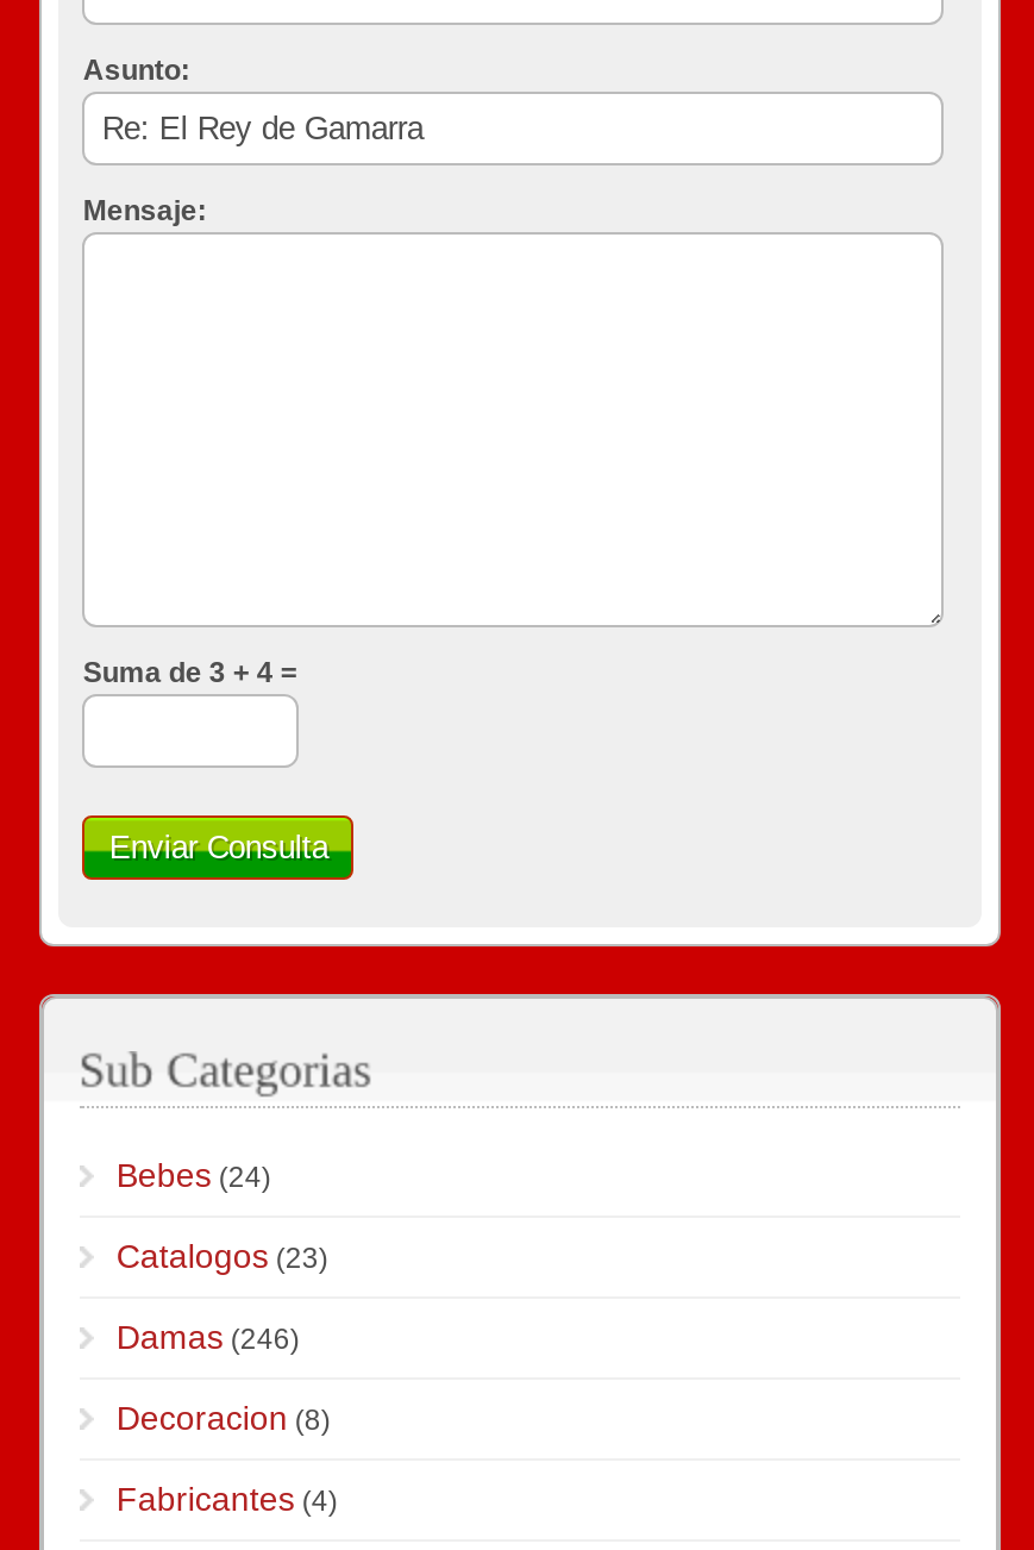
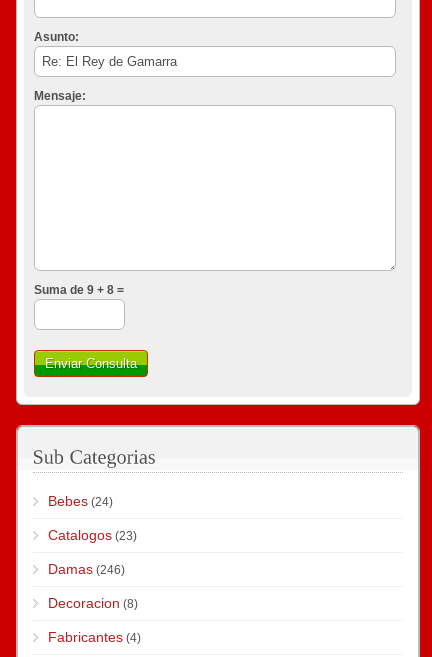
[83,656,297,689] Suma de 3 + 4 = -> [34,283,124,297] Suma de 9 + 8 =

